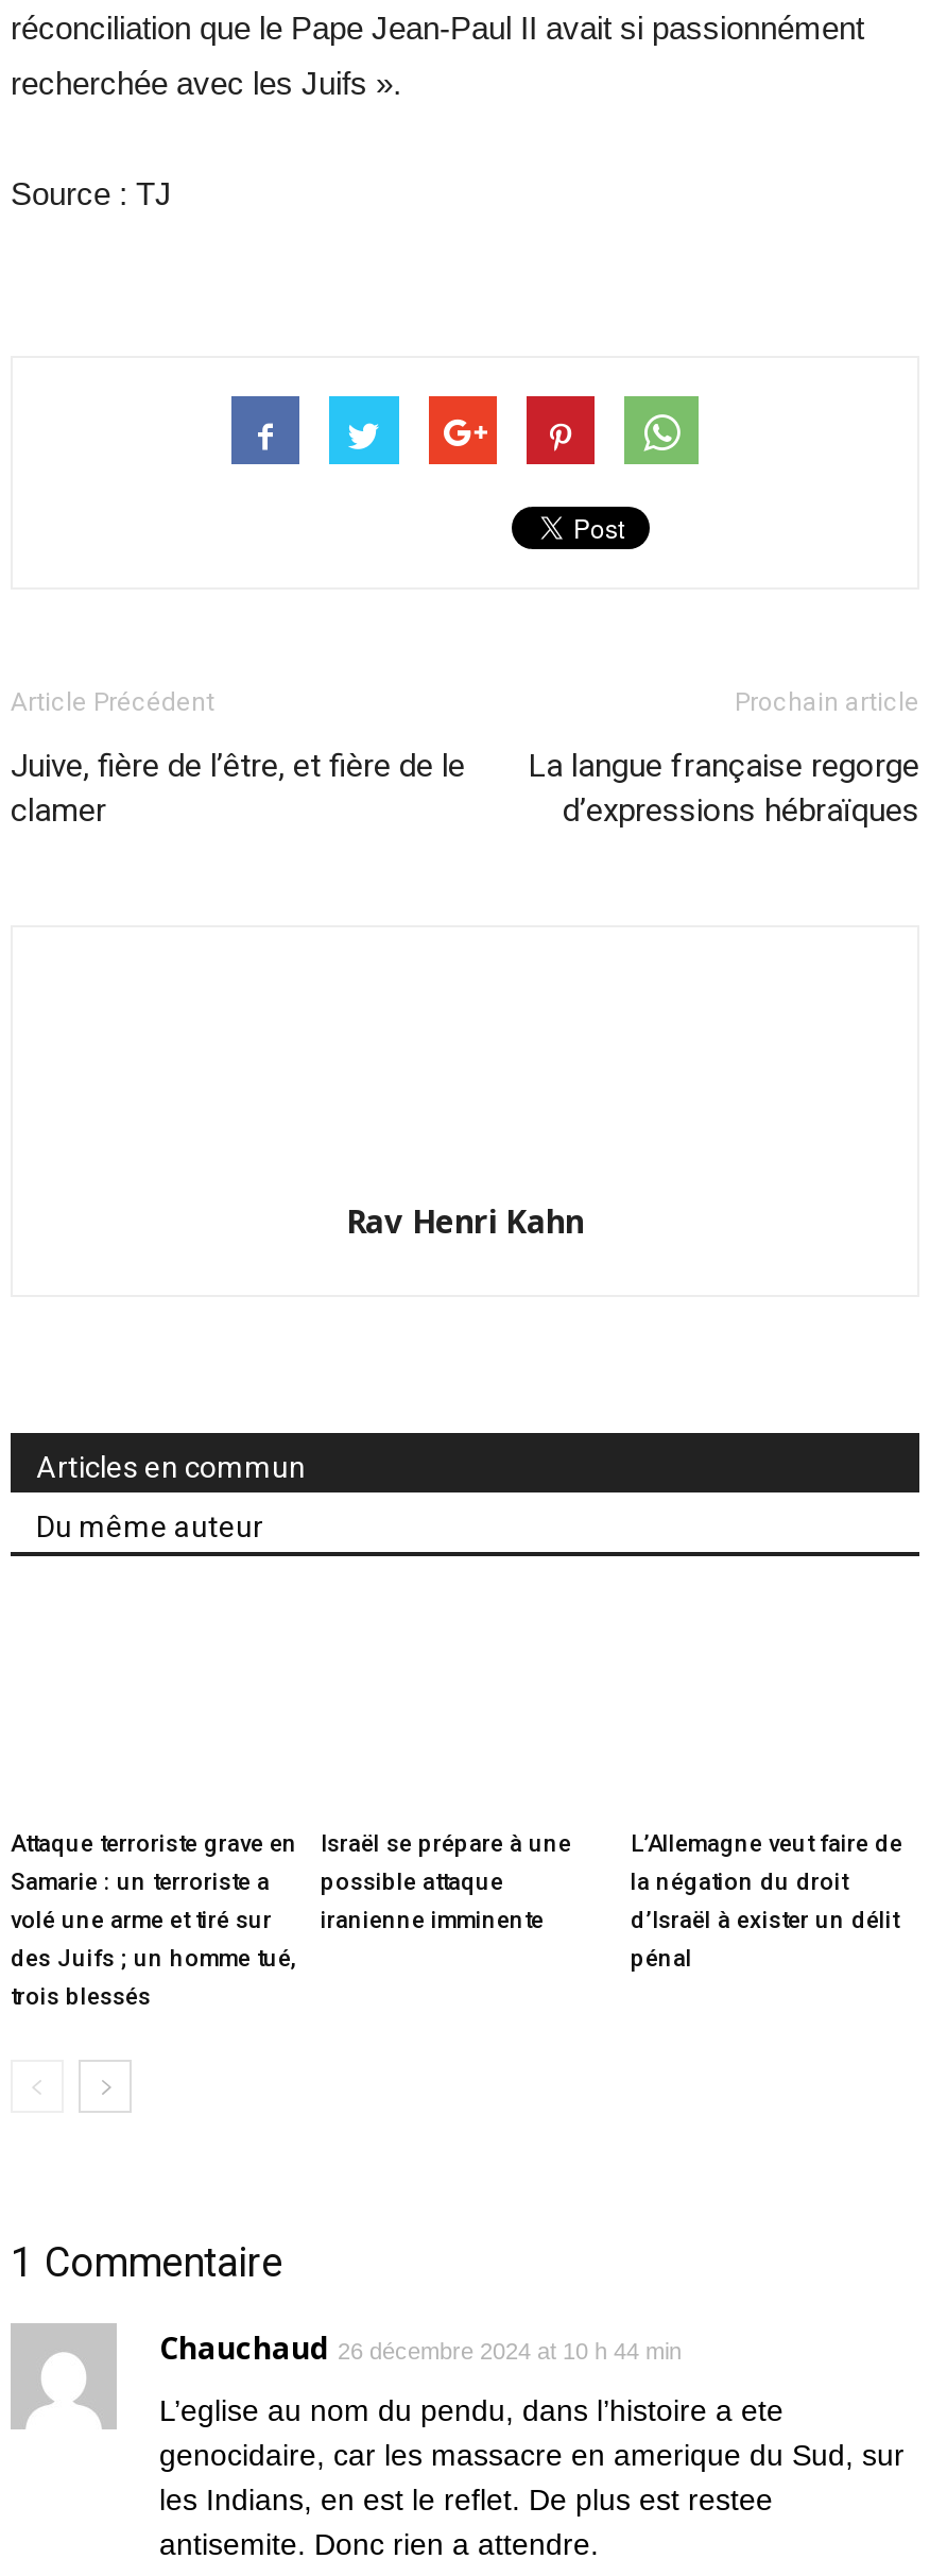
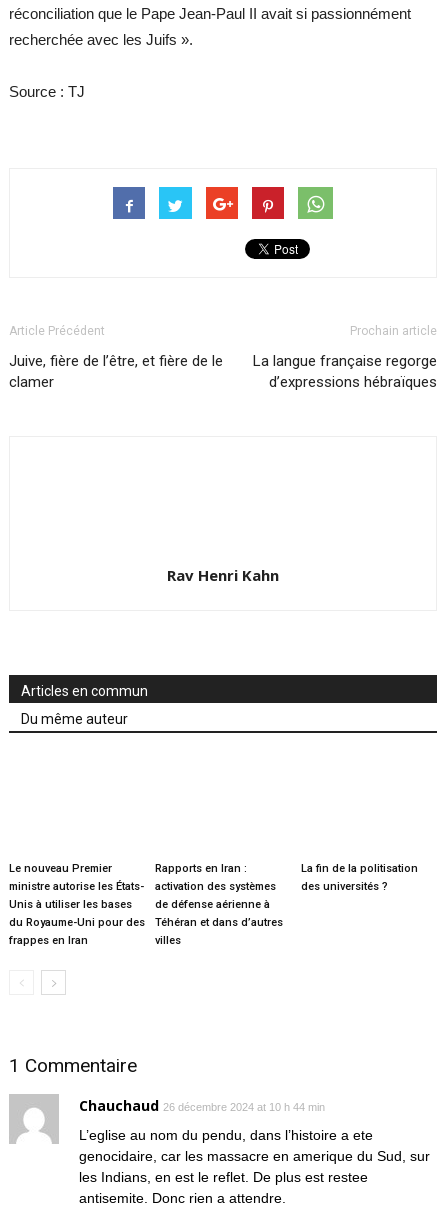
[11,1831,297,2012] Attaque terroriste grave en | Samarie : un terroriste a | volé une arme et tiré sur | des Juifs ; un homme tué, | trois blessés -> [9,862,145,947] Le nouveau Premier | ministre autorise les États- | Unis à utiliser les bases | du Royaume-Uni pour des | frappes en Iran
[321,1831,571,1935] Israël se prépare à une | possible attaque | iranienne imminente -> [155,862,283,947] Rapports en Iran : | activation des systèmes | de défense aérienne à | Téhéran et dans d’autres | villes
[631,1831,902,1974] L’Allemagne veut faire de | la négation du droit | d’Israël à exister un délit | pénal -> [301,862,418,893] La fin de la politisation | des universités ?

